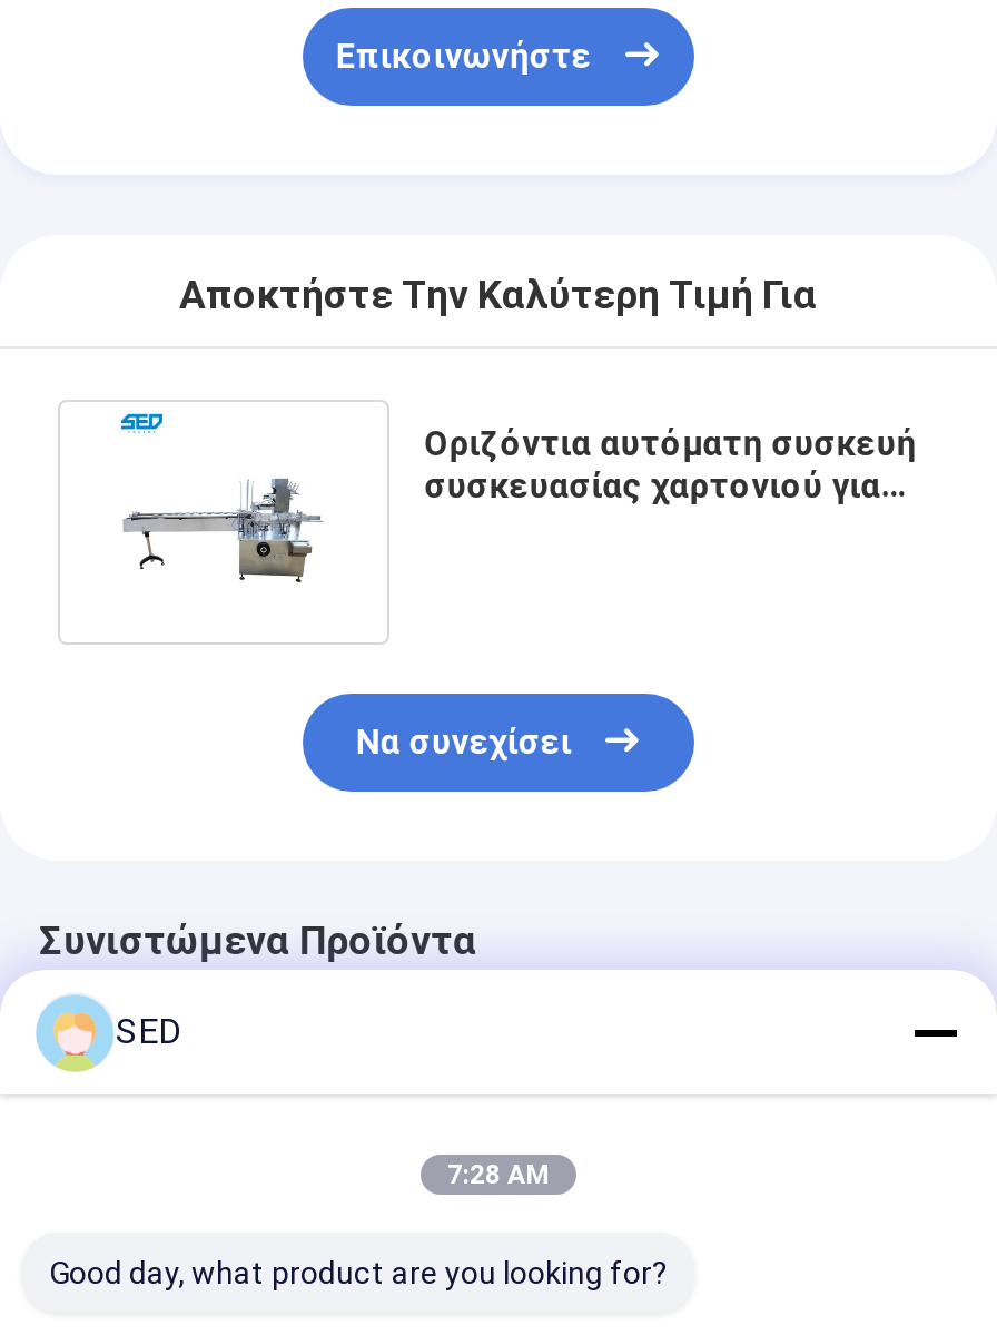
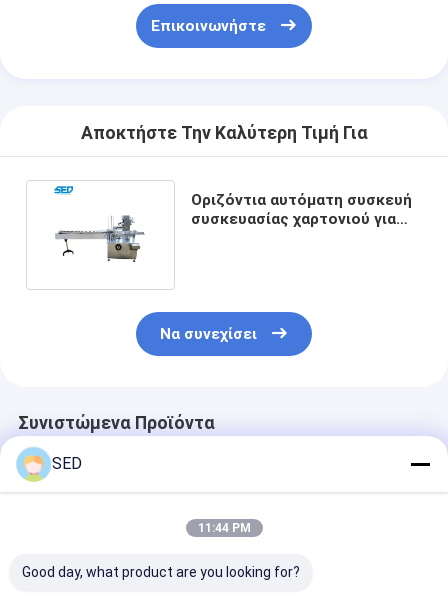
[447,1159,550,1190] 7:28 AM -> [197,521,250,535] 11:44 PM

